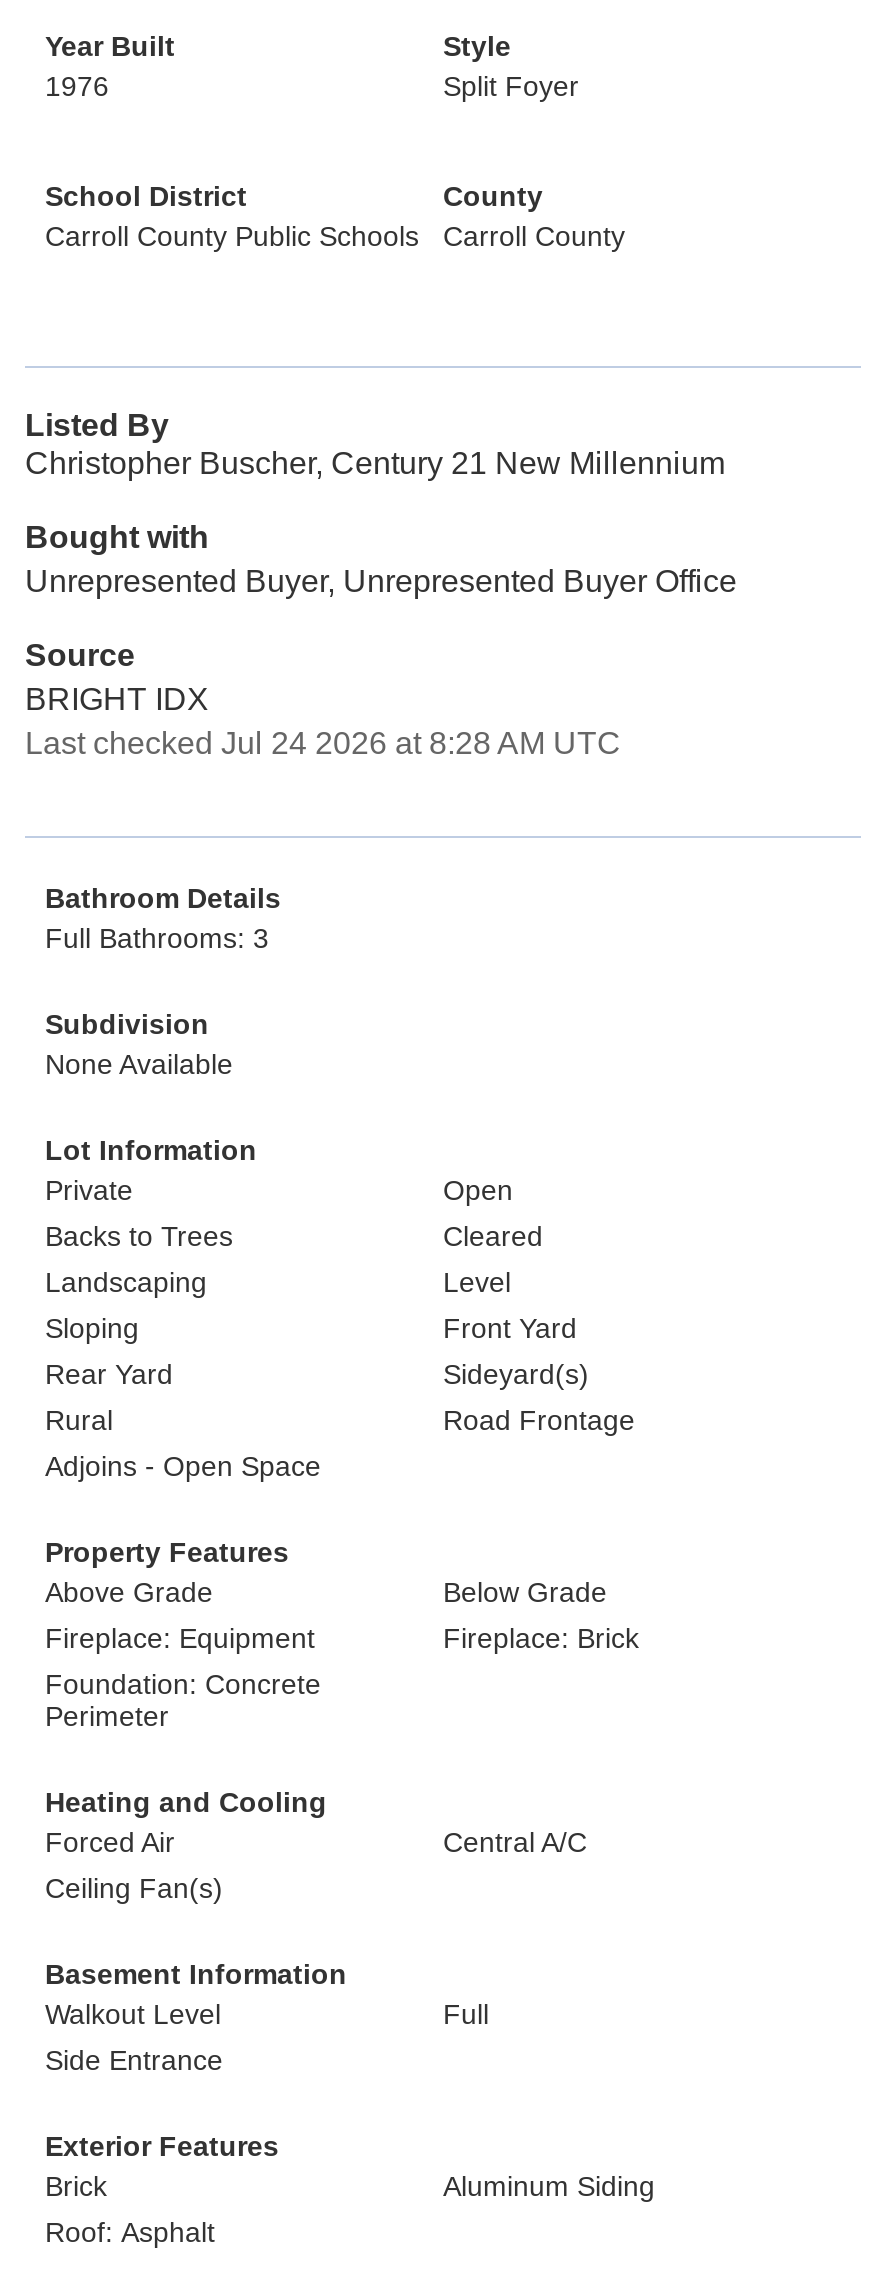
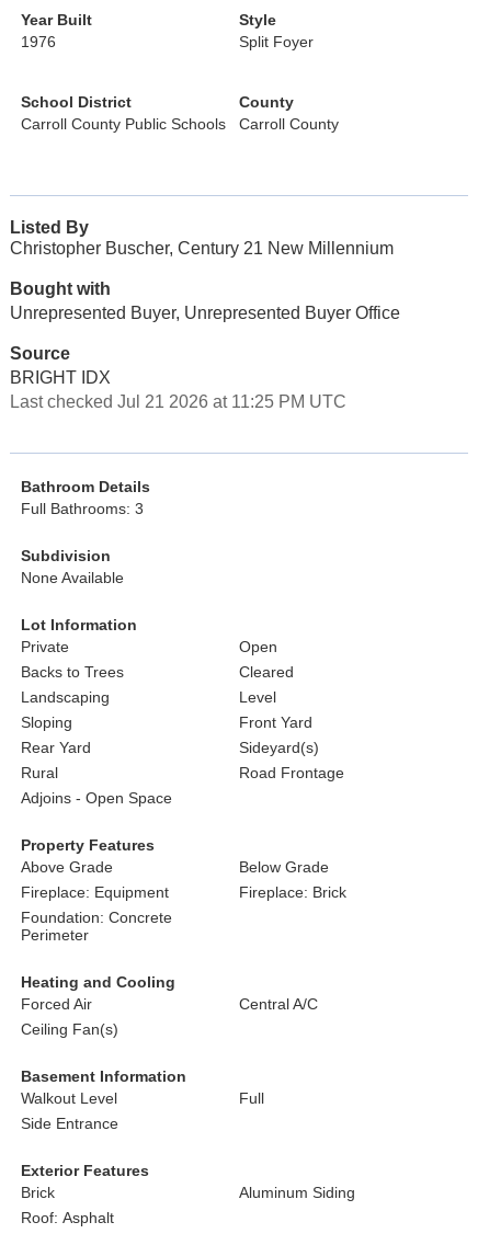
[25,726,621,760] Last checked Jul 24 2026 at 8:28 AM UTC -> [10,392,346,411] Last checked Jul 21 2026 at 11:25 PM UTC

